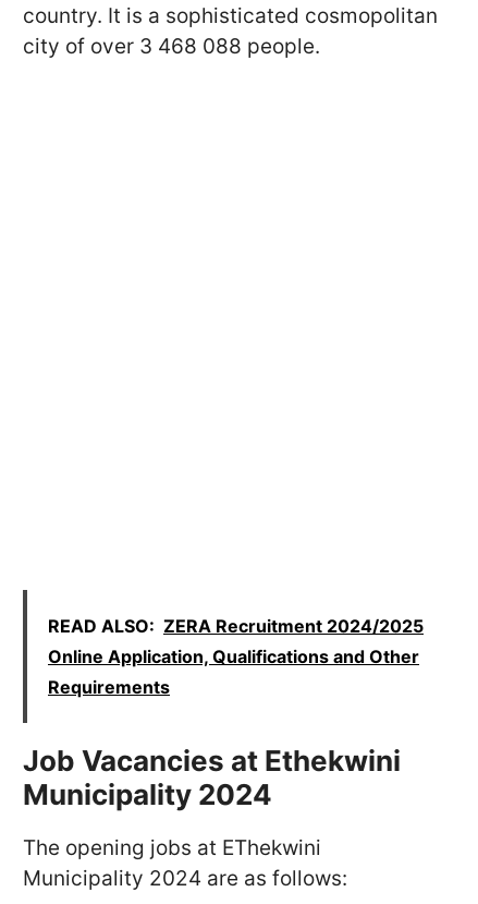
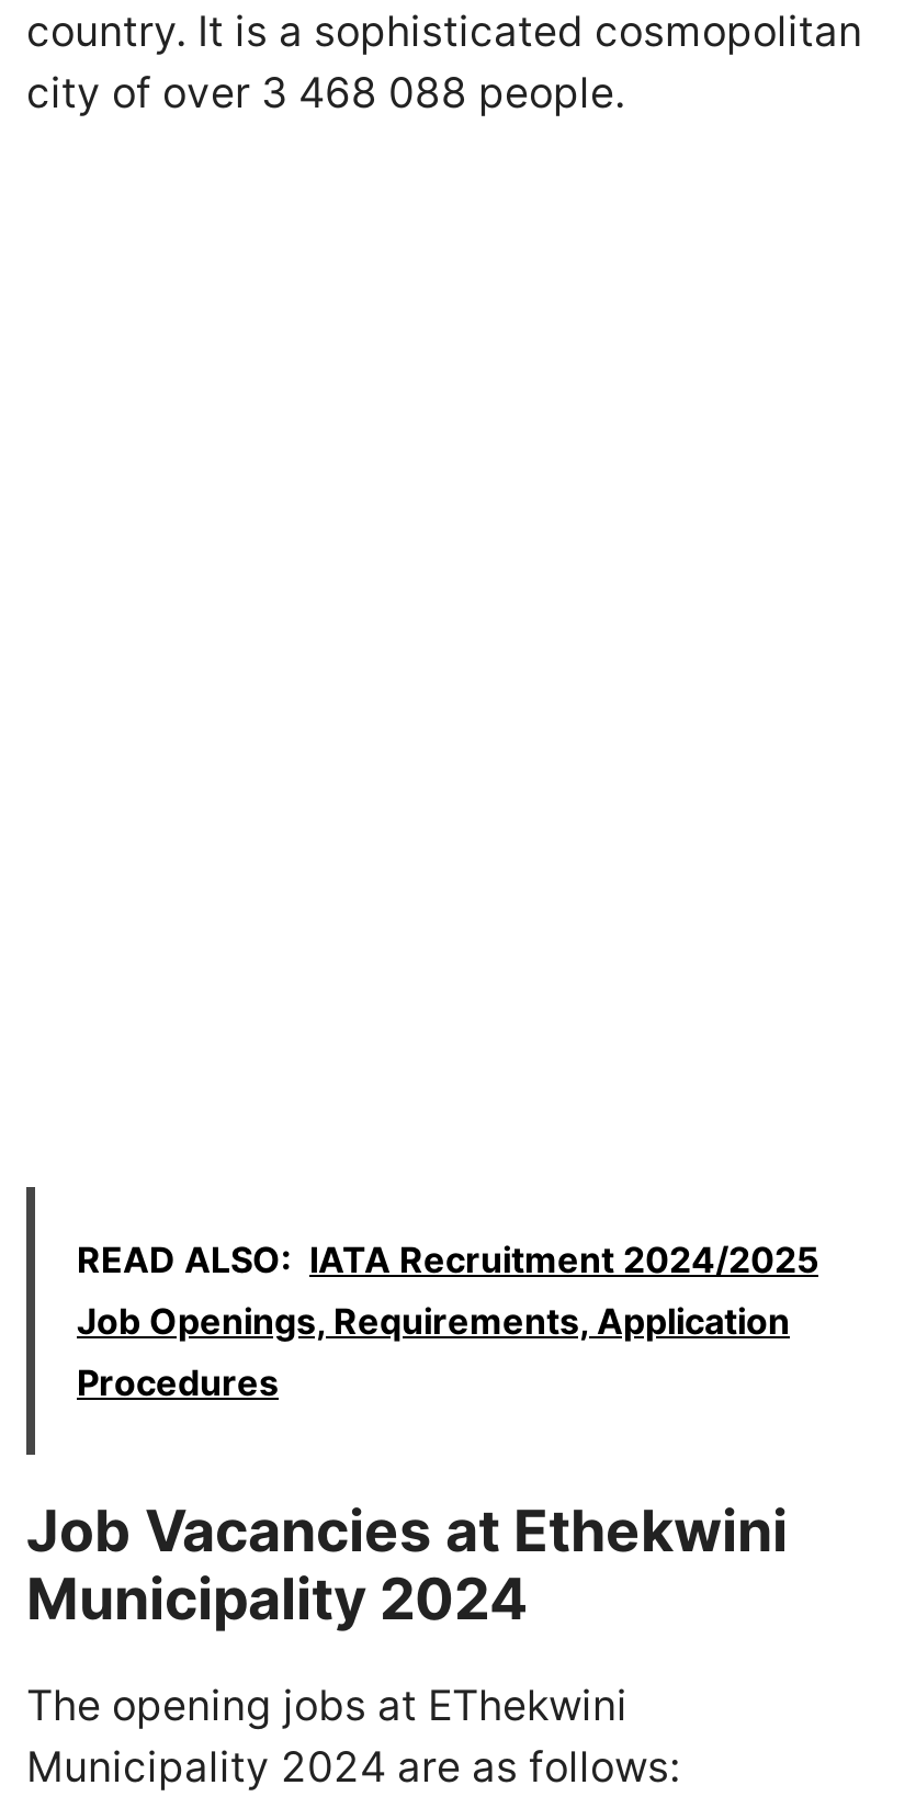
[48,615,424,698] READ ALSO: ZERA Recruitment 2024/2025 | Online Application, Qualifications and Other | Requirements -> [77,1238,818,1405] READ ALSO: IATA Recruitment 2024/2025 | Job Openings, Requirements, Application | Procedures

